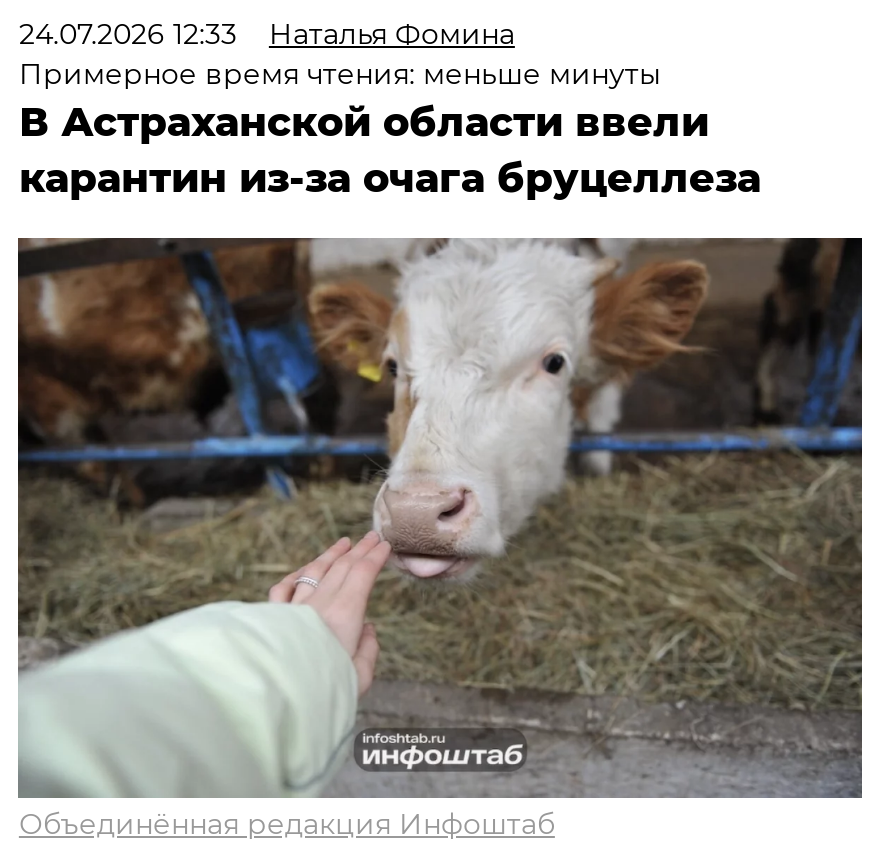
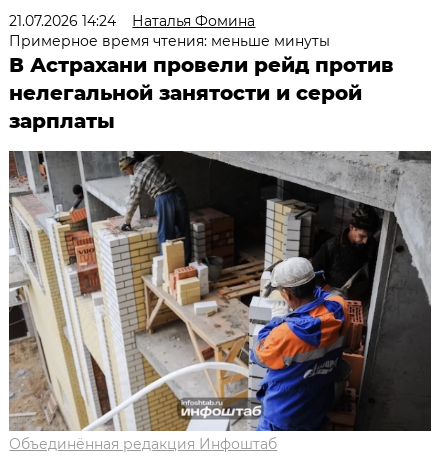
[19,16,515,52] 24.07.2026 12:33 Наталья Фомина -> [9,12,255,30] 21.07.2026 14:24 Наталья Фомина
[19,98,761,202] В Астраханской области ввели | карантин из-за очага бруцеллеза -> [9,53,394,133] В Астрахани провели рейд против | нелегальной занятости и серой | зарплаты
[18,238,862,800] [image] -> [9,151,431,432] [image]

